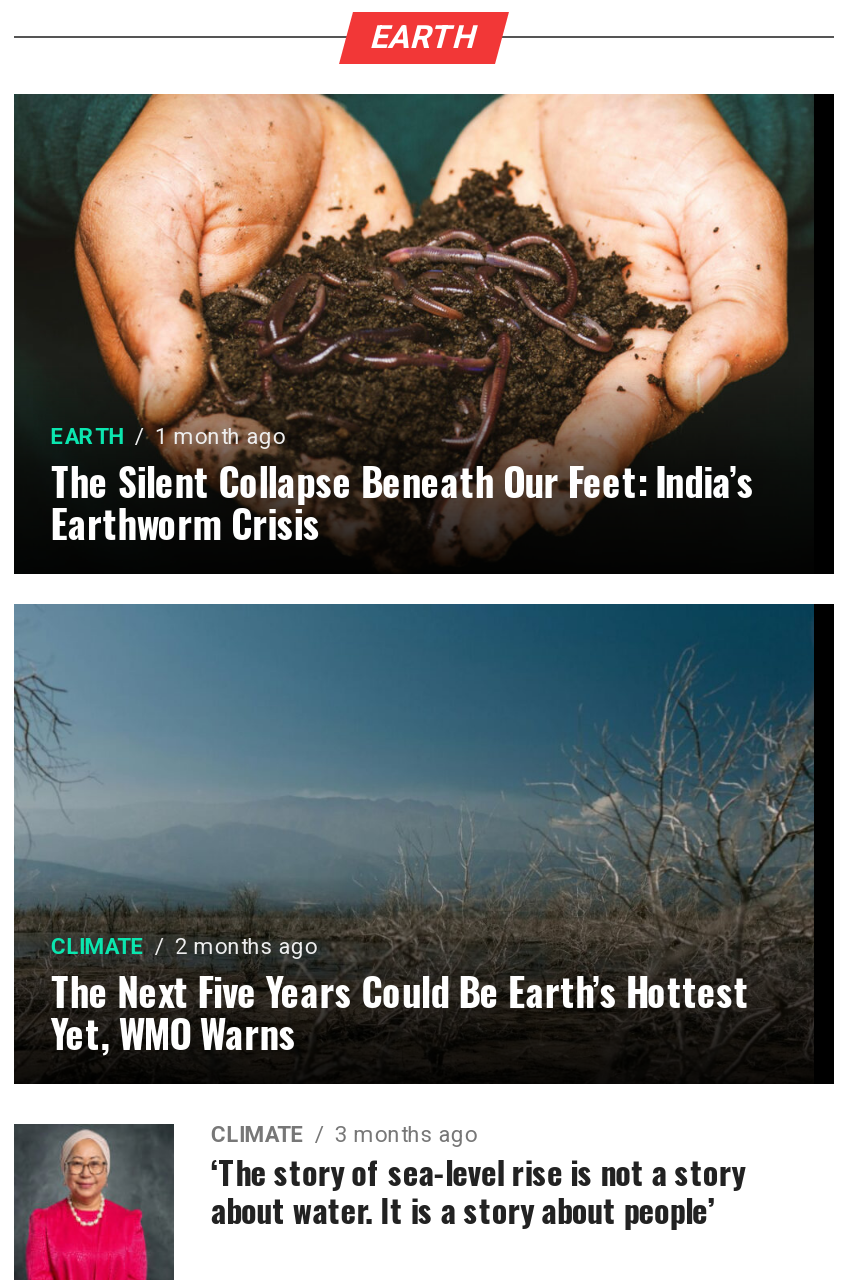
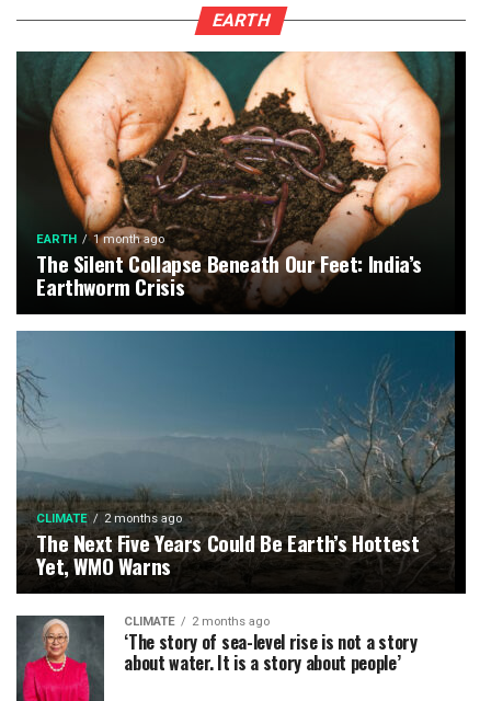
[211,1122,477,1148] CLIMATE 3 months ago -> [124,614,270,629] CLIMATE 2 months ago

